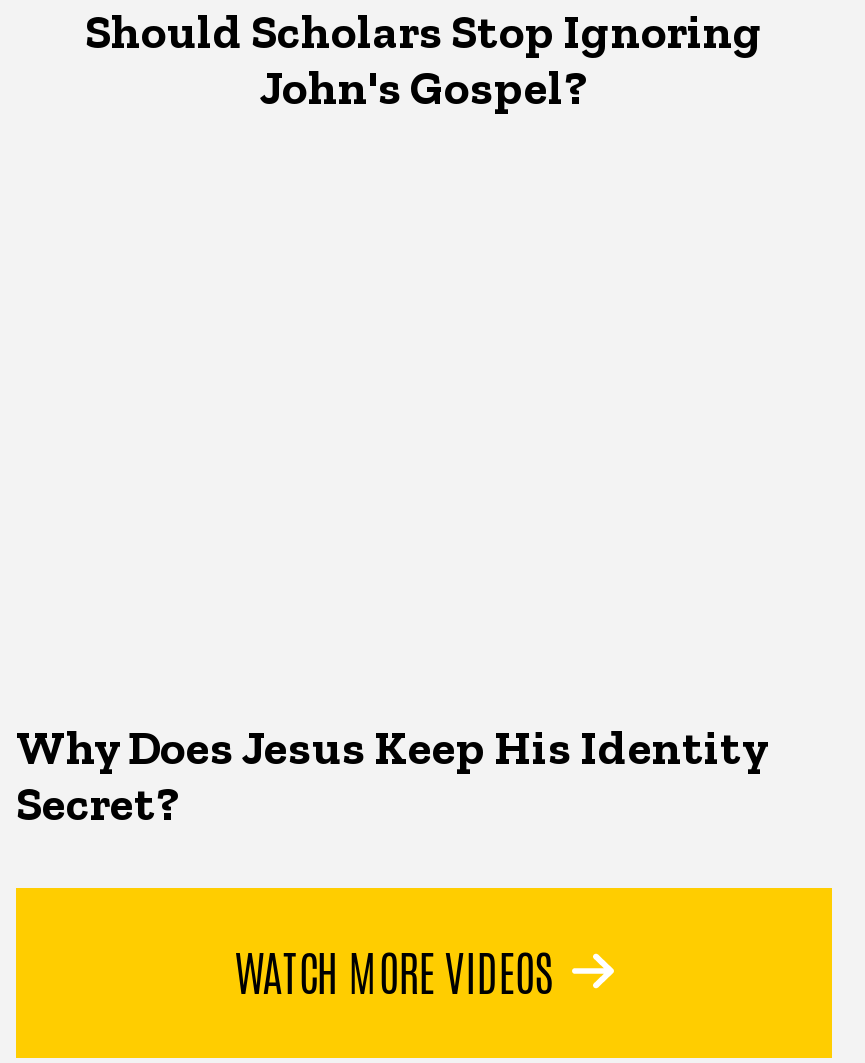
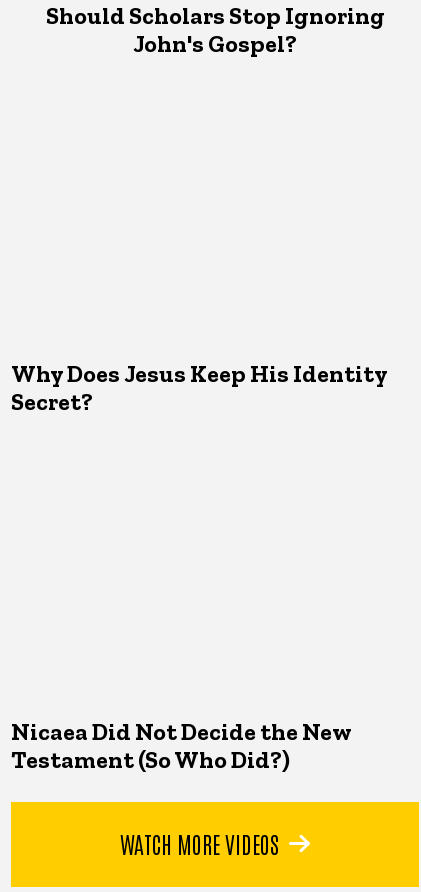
none -> [11,717,351,774] Nicaea Did Not Decide the New | Testament (So Who Did?)

